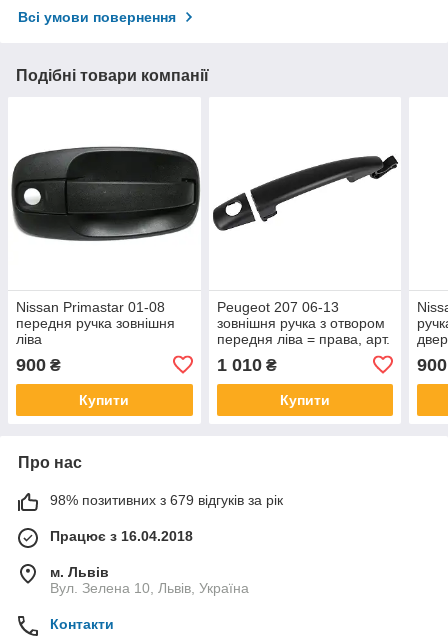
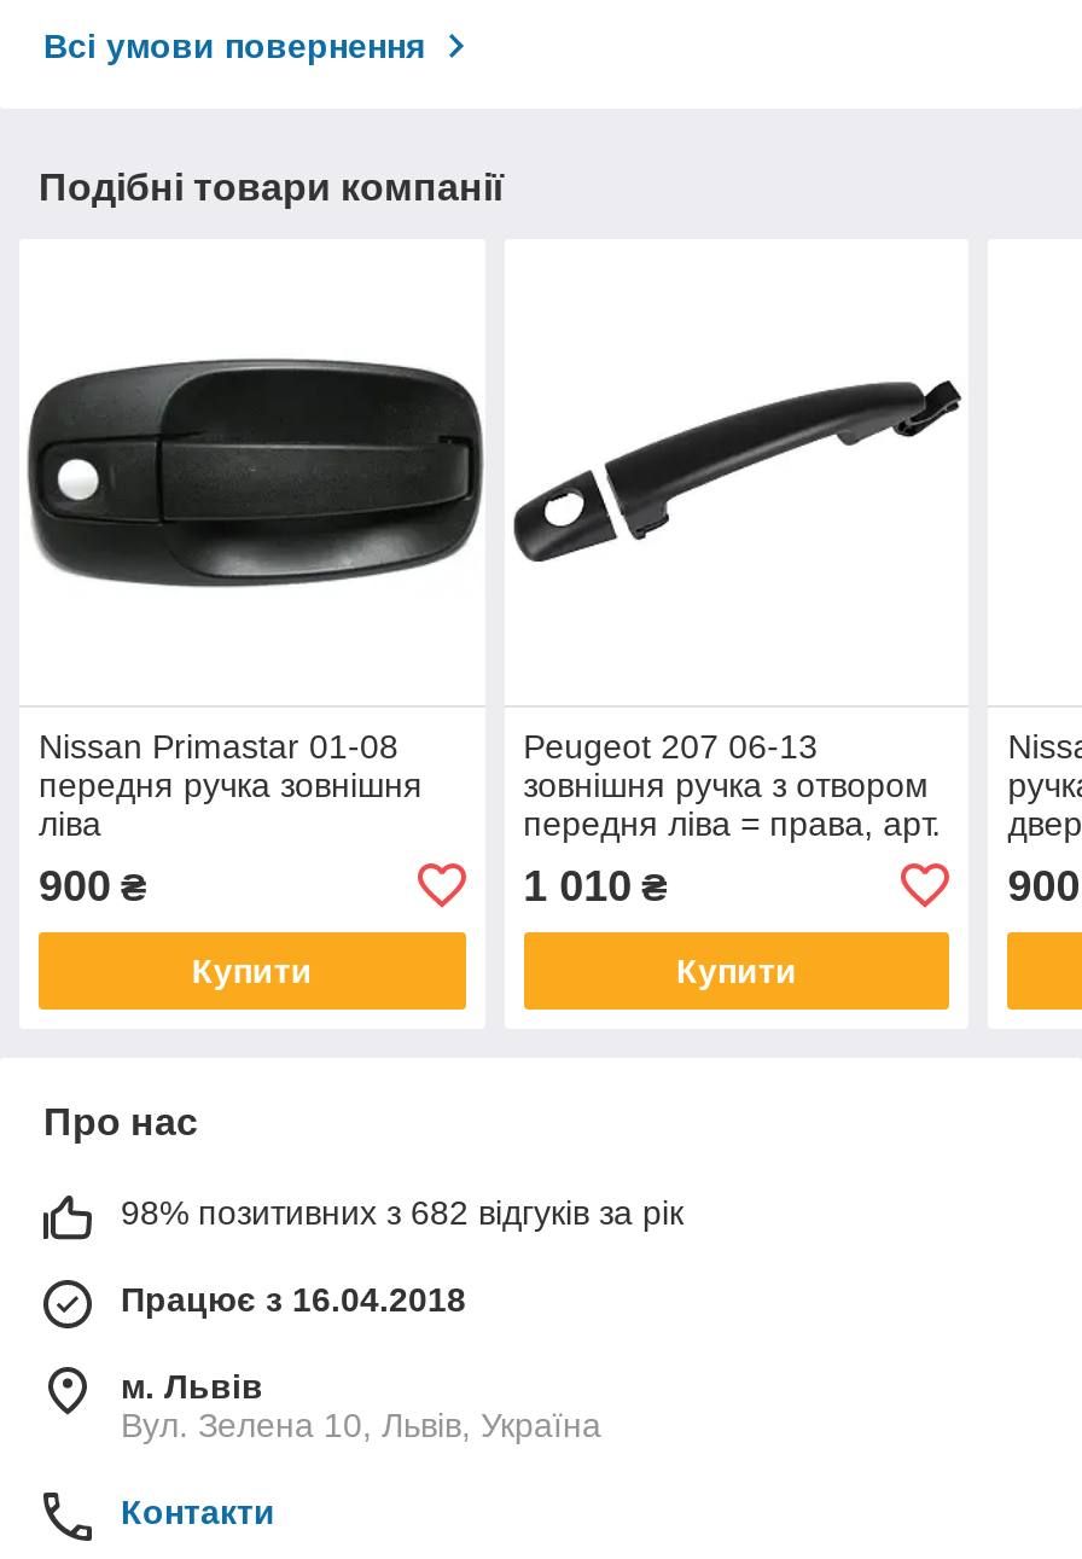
[50,491,283,507] 98% позитивних з 679 відгуків за рік -> [121,1192,683,1231] 98% позитивних з 682 відгуків за рік

